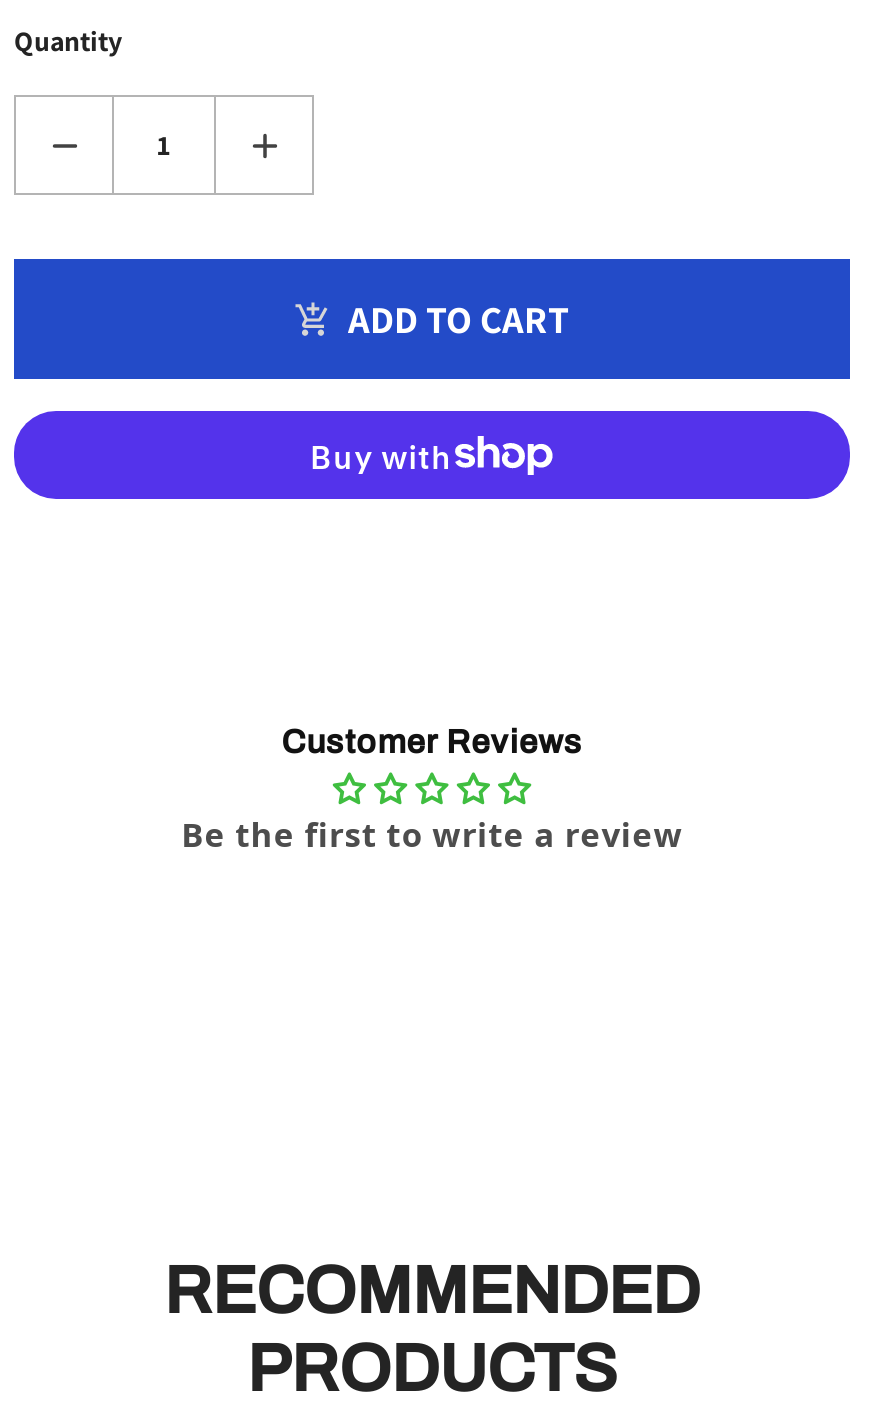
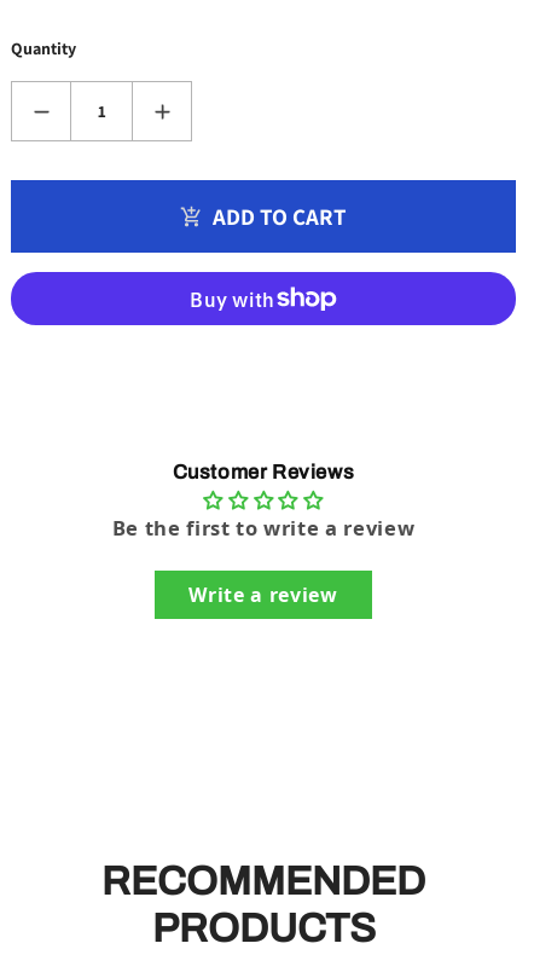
none -> [189,582,338,609] Write a review

